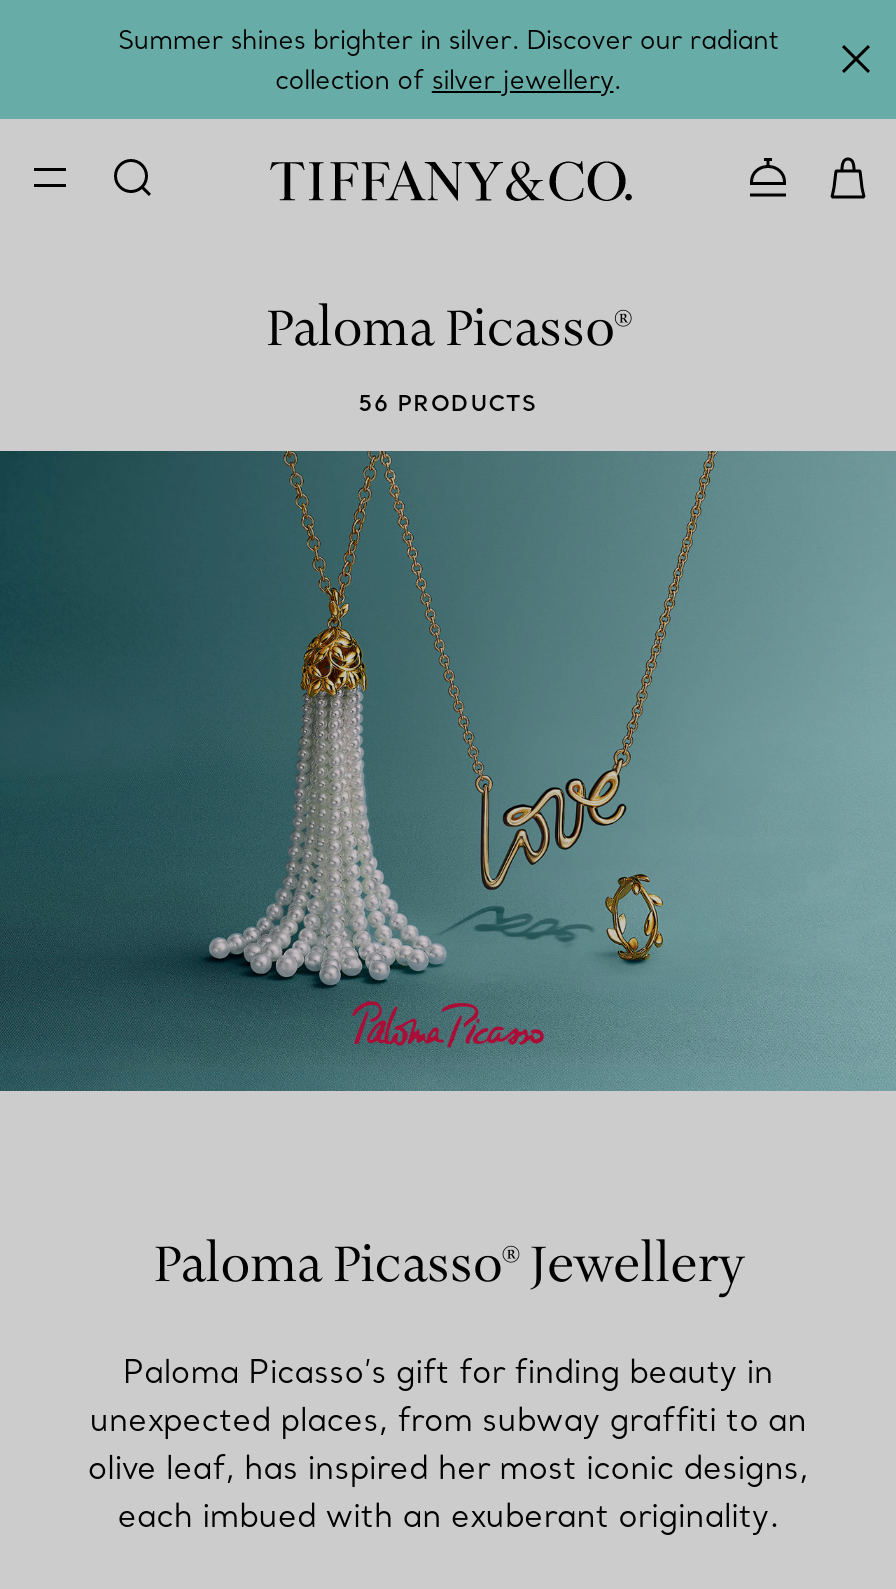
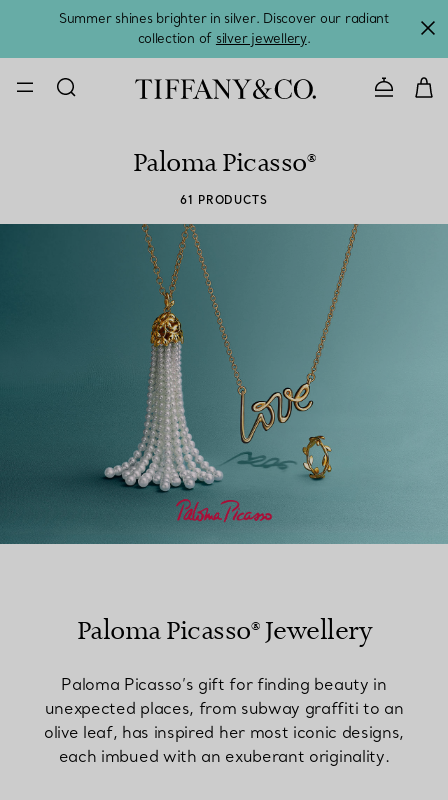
[358,389,538,417] 56 PRODUCTS -> [180,193,268,207] 61 PRODUCTS

